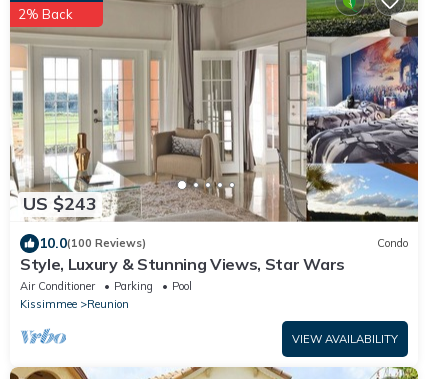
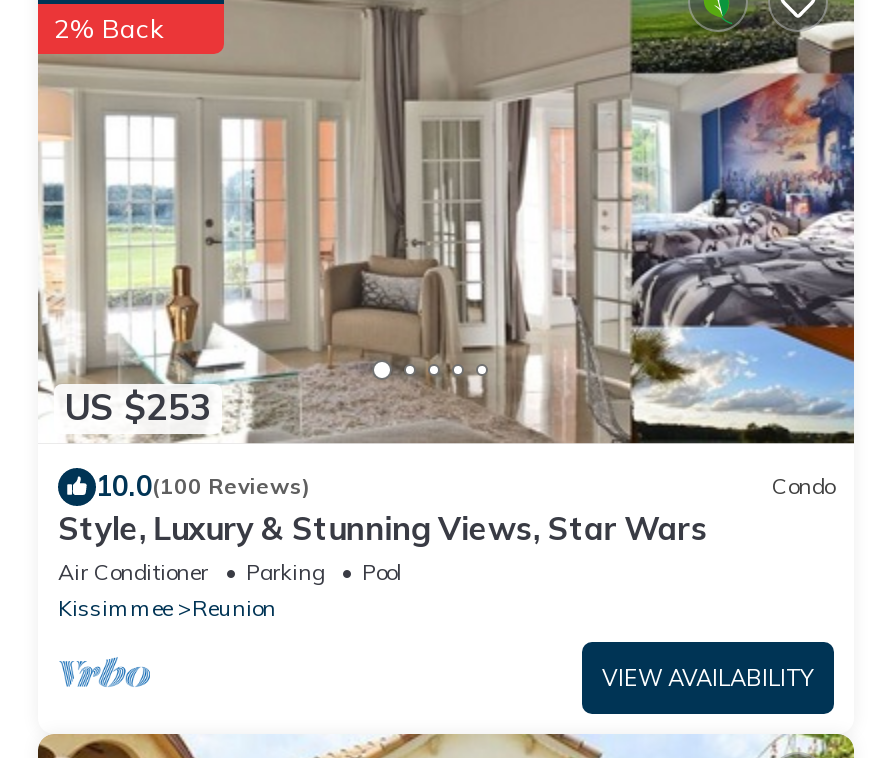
[23,192,97,215] US $243 -> [64,385,212,431] US $253

